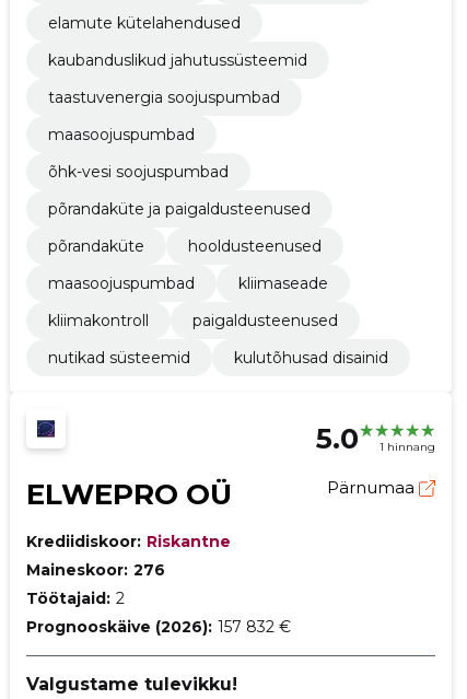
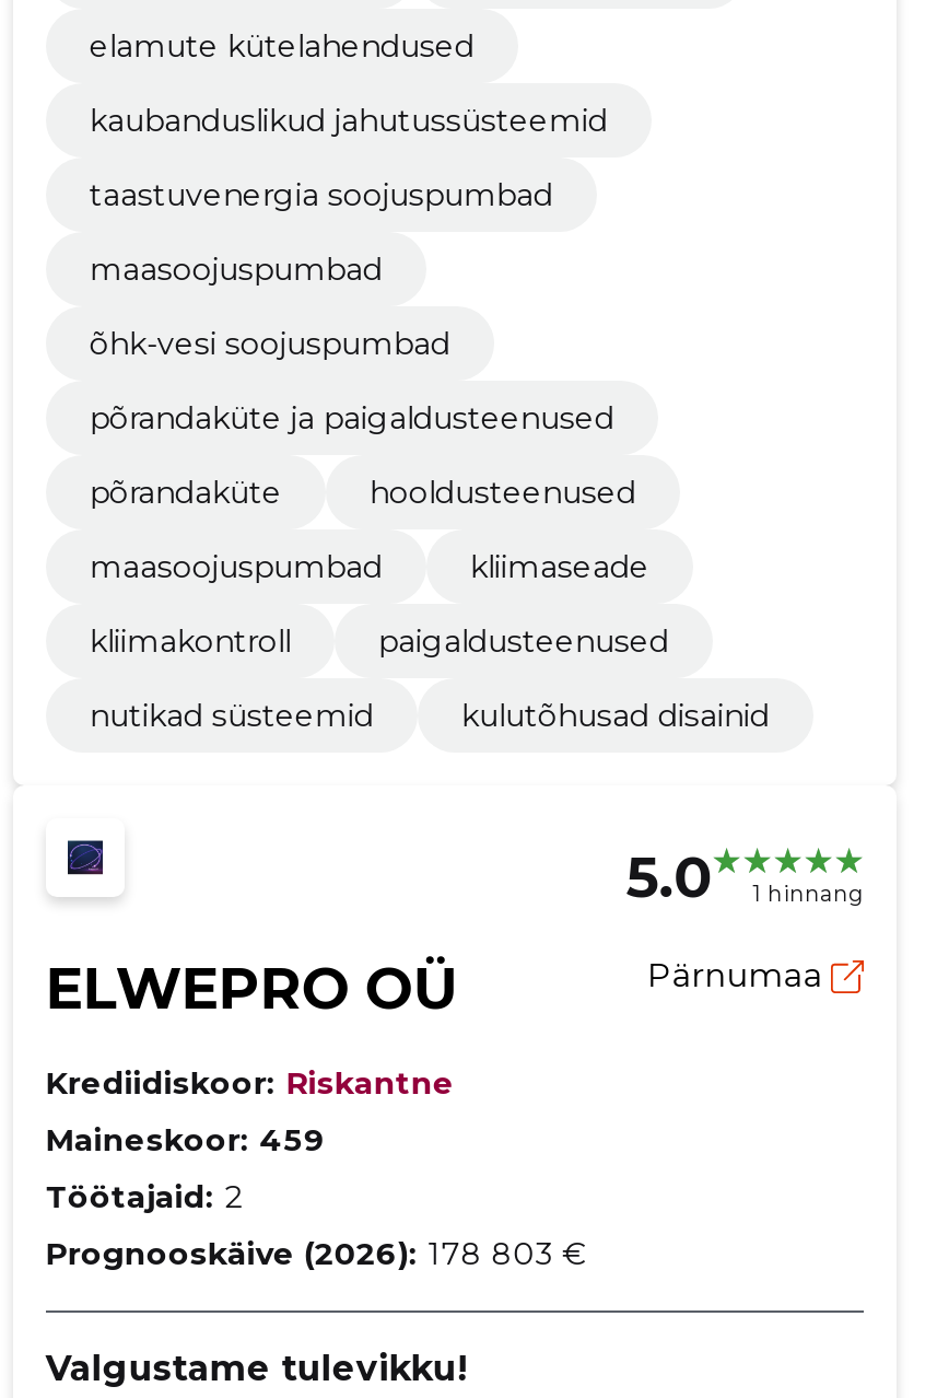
[26,560,165,580] Maineskoor: 276 -> [45,1120,325,1160] Maineskoor: 459
[26,617,291,637] Prognooskäive (2026): 157 832 € -> [45,1234,586,1273] Prognooskäive (2026): 178 803 €

